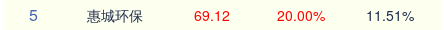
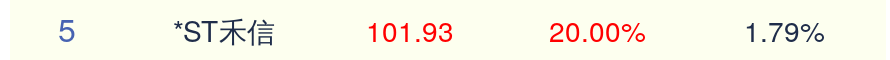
[87,5,229,25] 惠城环保 | 69.12 -> [173,10,454,50] *ST禾信 | 101.93
[365,5,413,25] 11.51% -> [744,10,824,50] 1.79%

